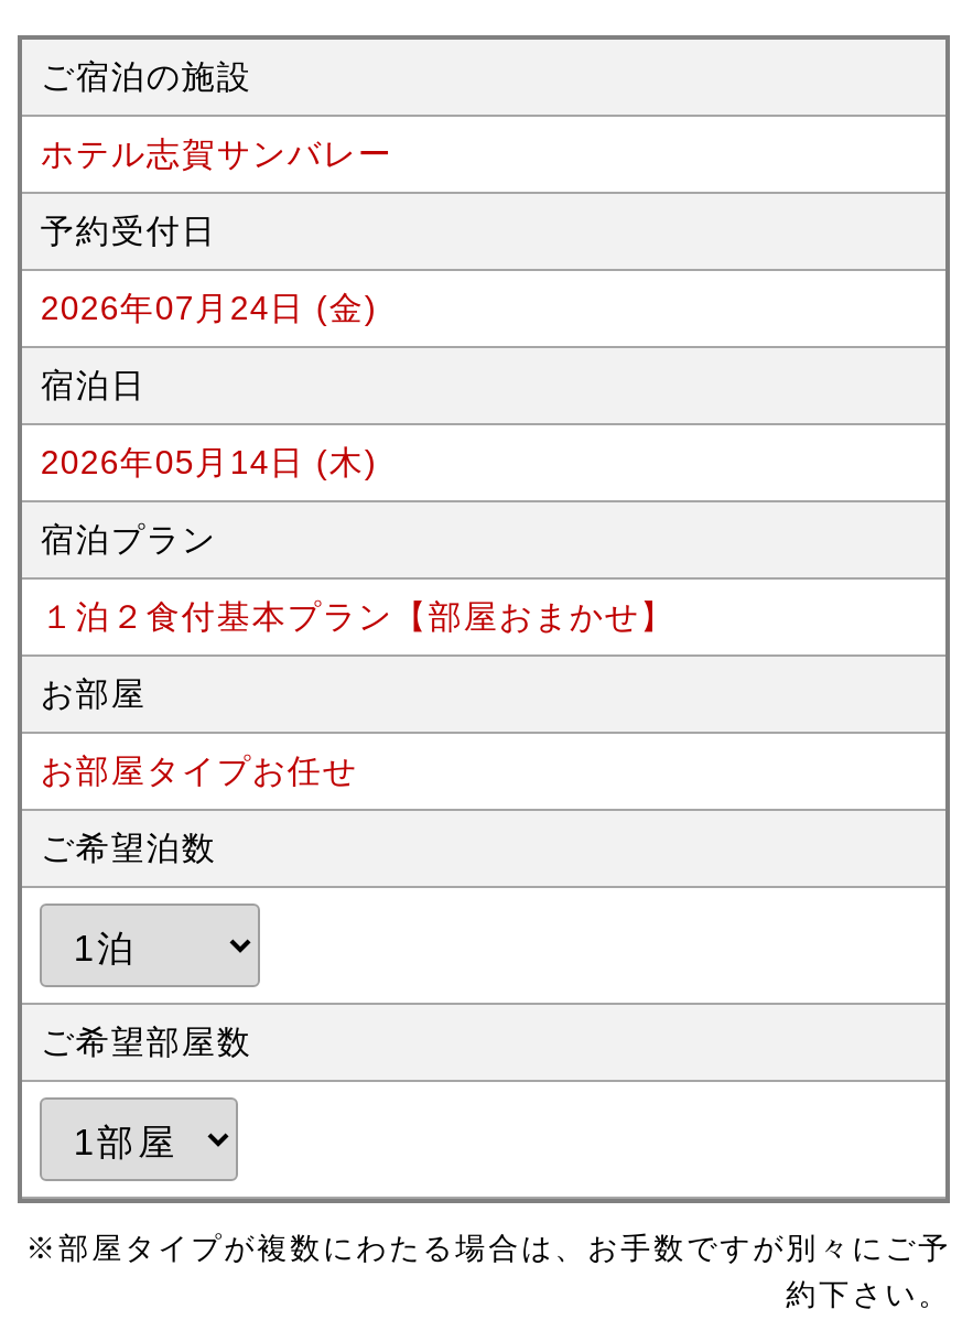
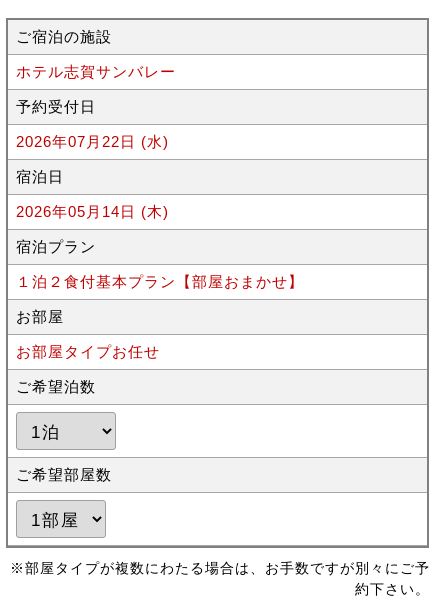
[40,289,378,326] 2026年07月24日 (金) -> [16,133,169,150] 2026年07月22日 (水)

